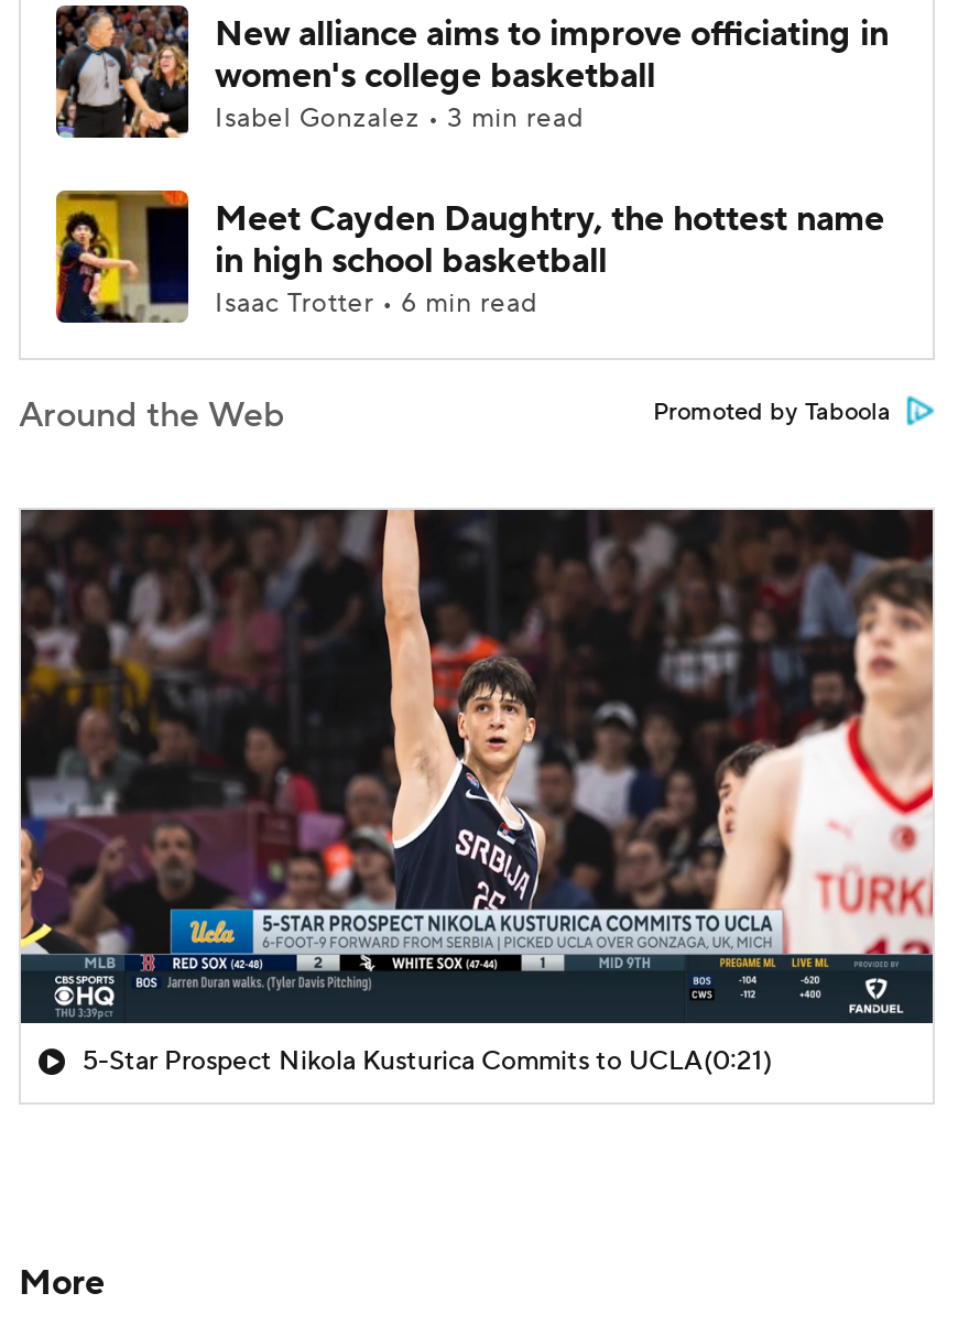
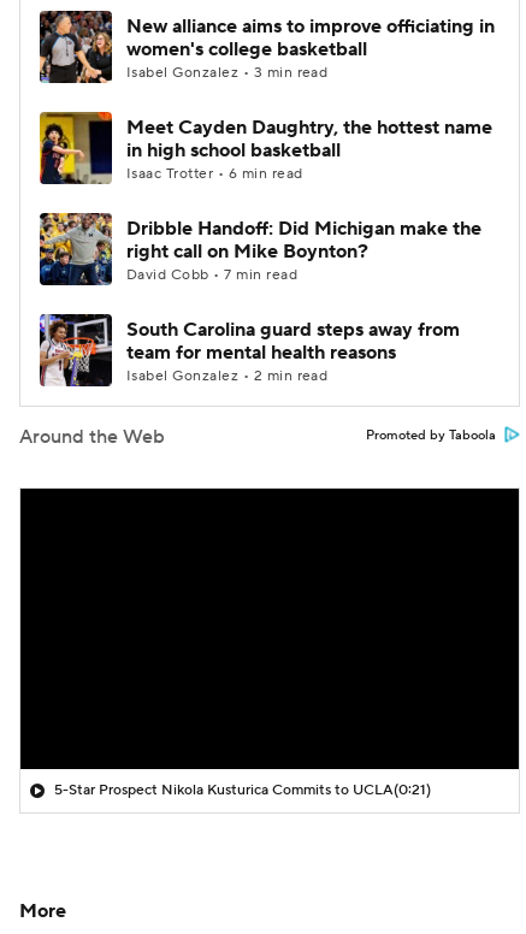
none -> [39,212,481,385] [image] | Dribble Handoff: Did Michigan make the | right call on Mike Boynton? | David Cobb • 7 min read | South Carolina guard steps away from | team for mental health reasons | Isabel Gonzalez • 2 min read
none -> [39,313,110,388] [image]
[19,508,935,1023] [image] -> none

